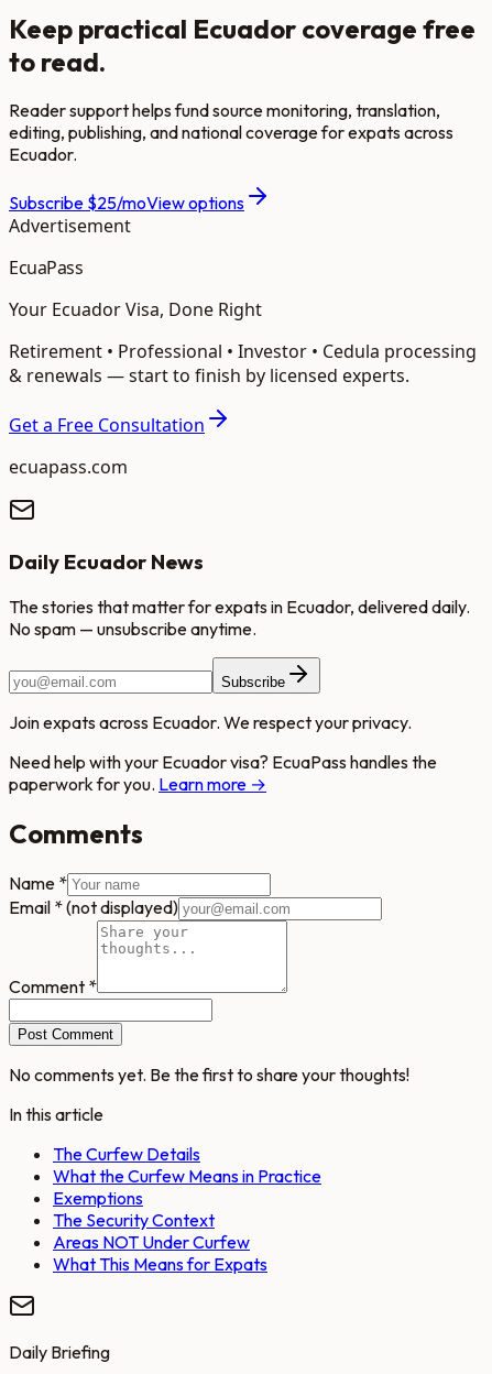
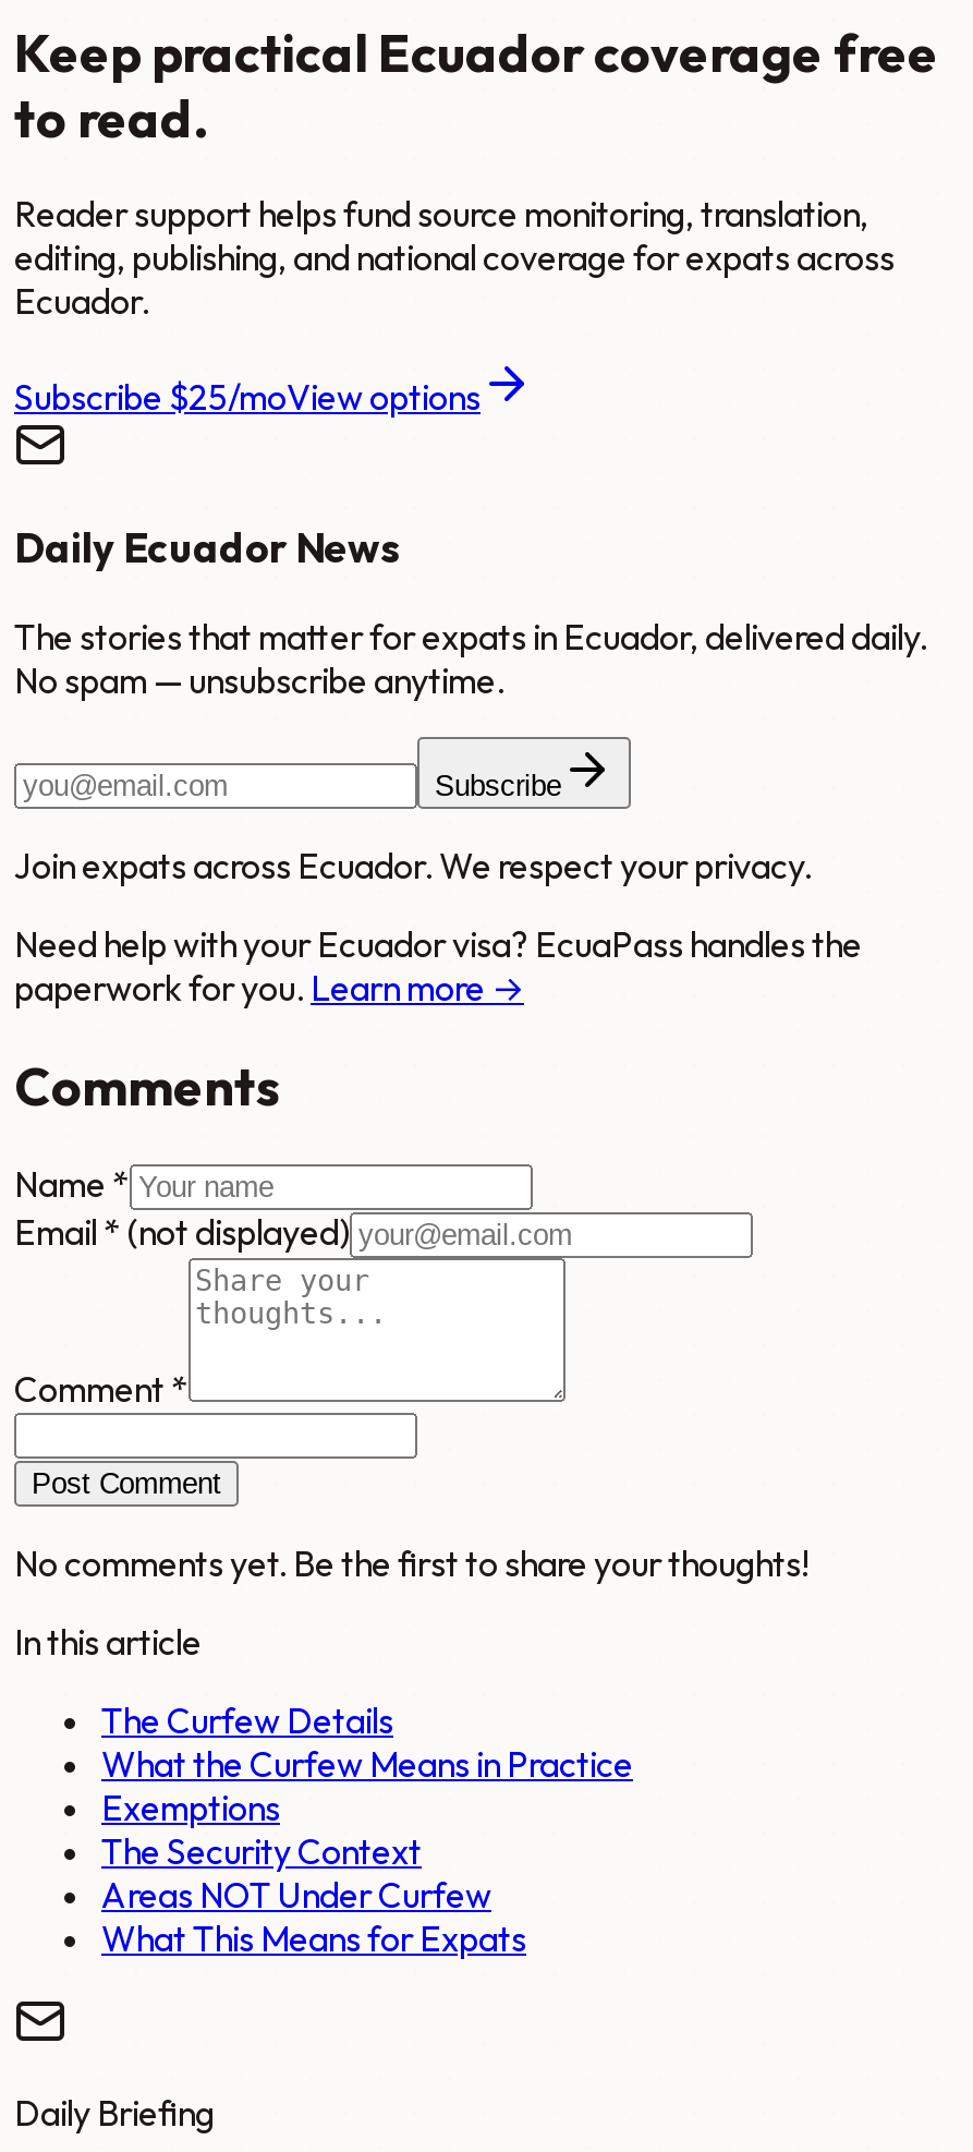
[9,214,477,479] Advertisement | EcuaPass | Your Ecuador Visa, Done Right | Retirement • Professional • Investor • Cedula processing | & renewals — start to finish by licensed experts. | Get a Free Consultation | ecuapass.com -> none

